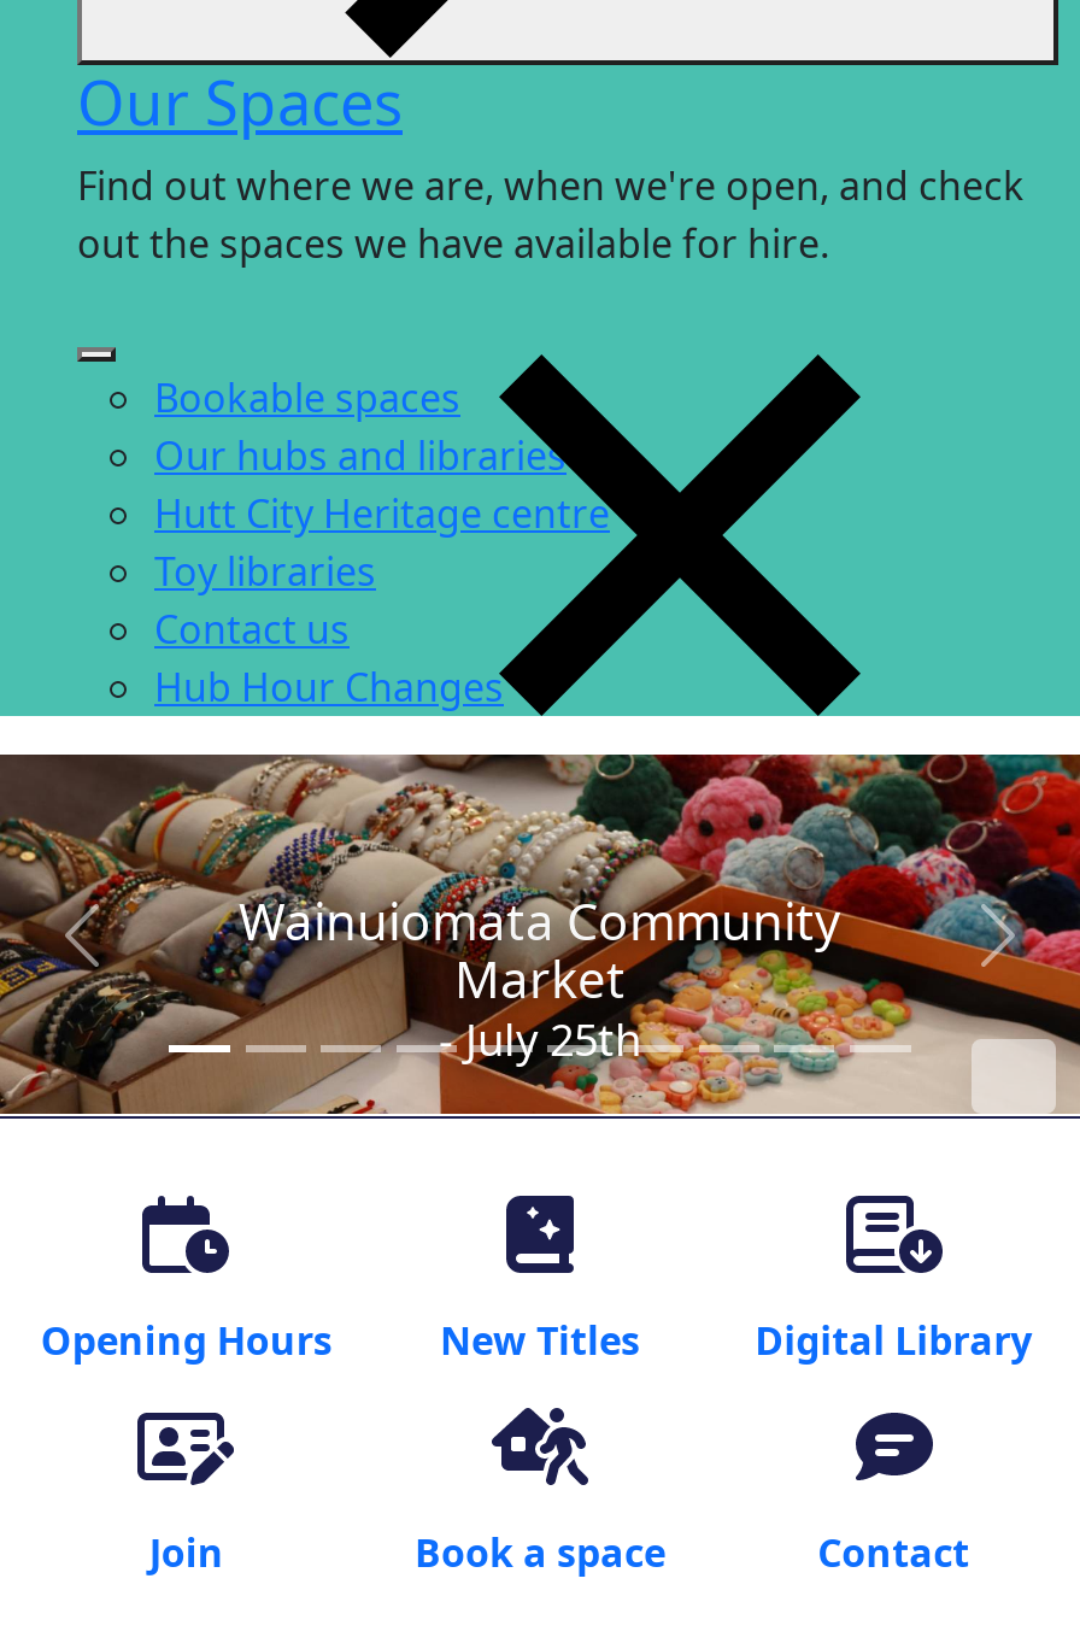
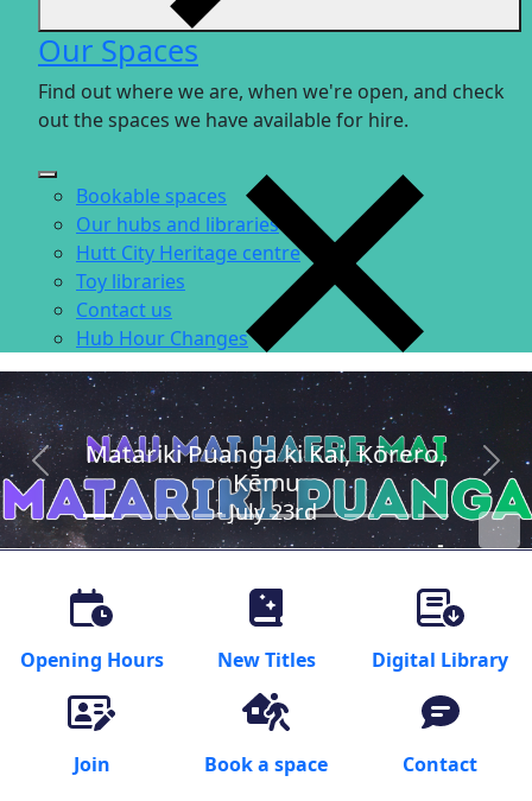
[7,752,1073,1116] [image] -> [4,370,528,549] [image]

